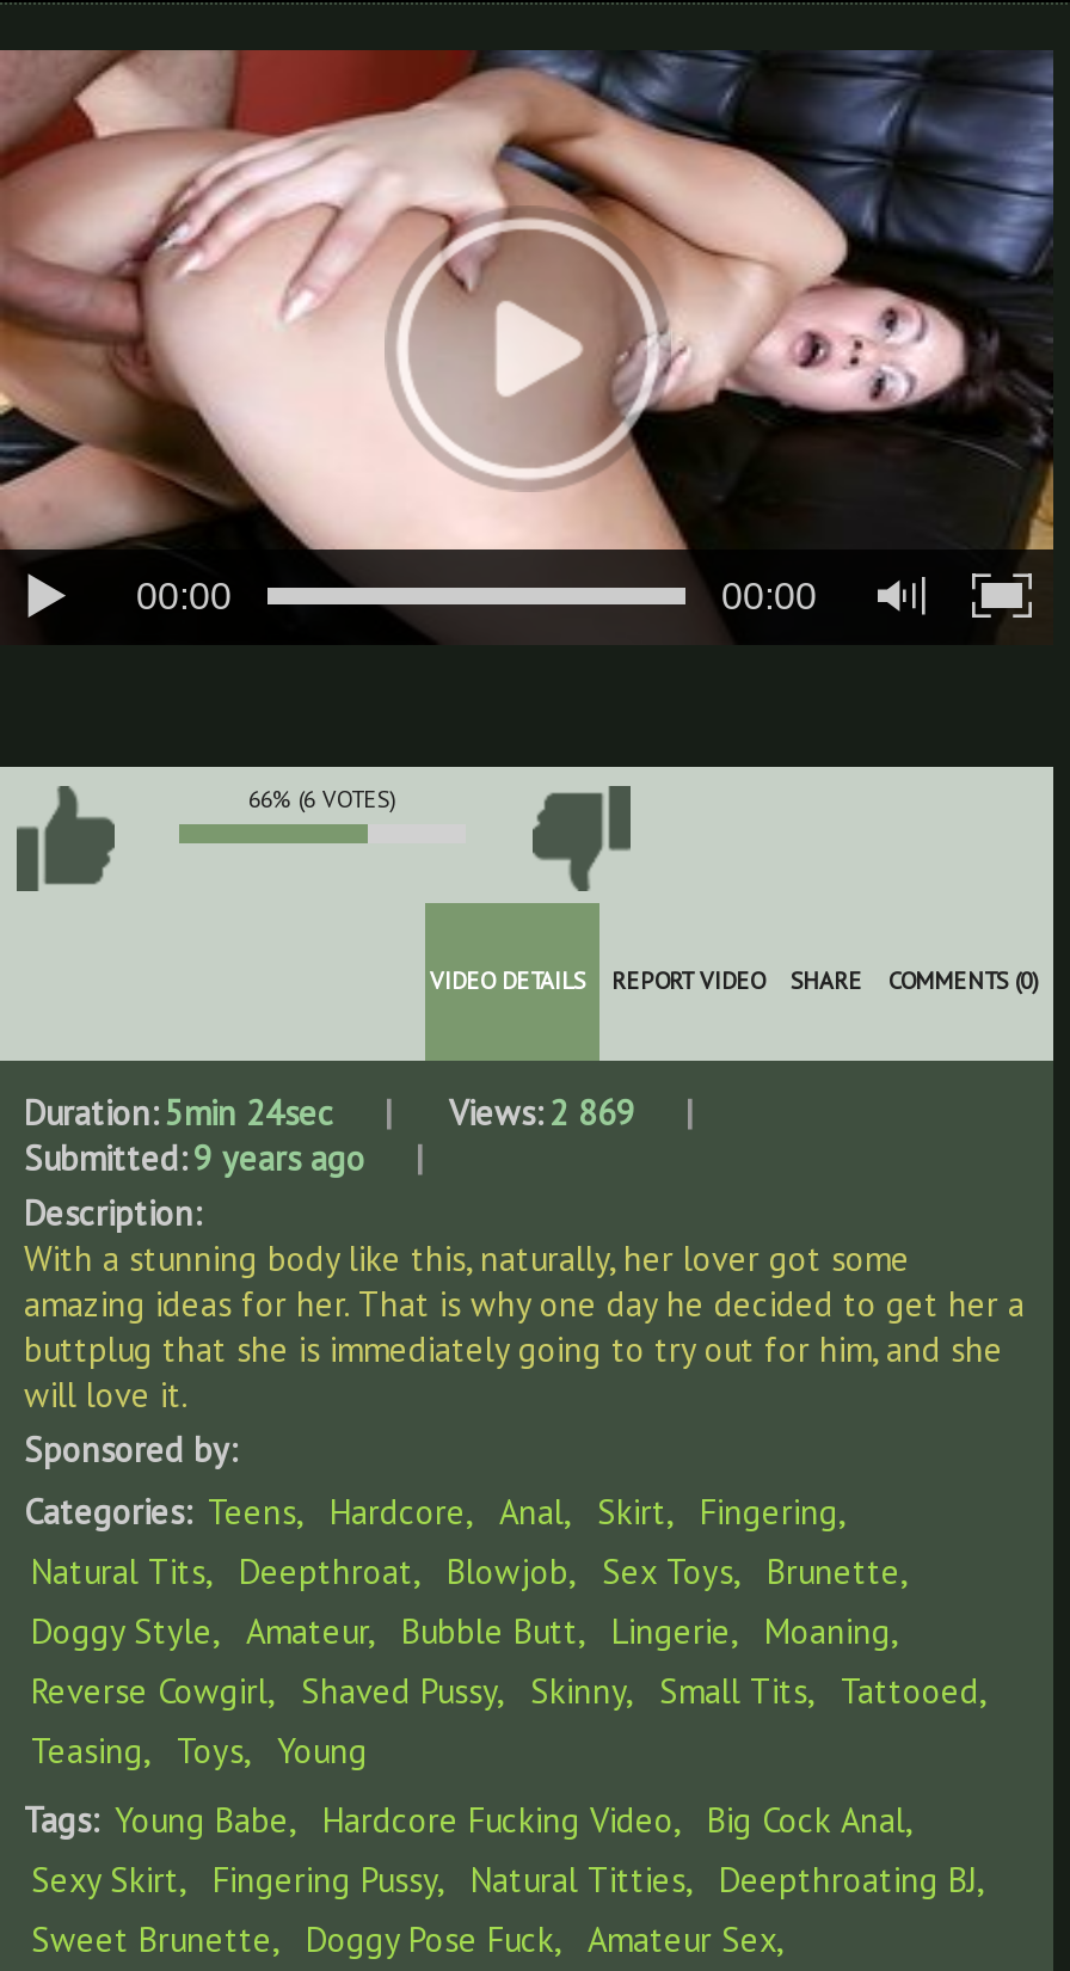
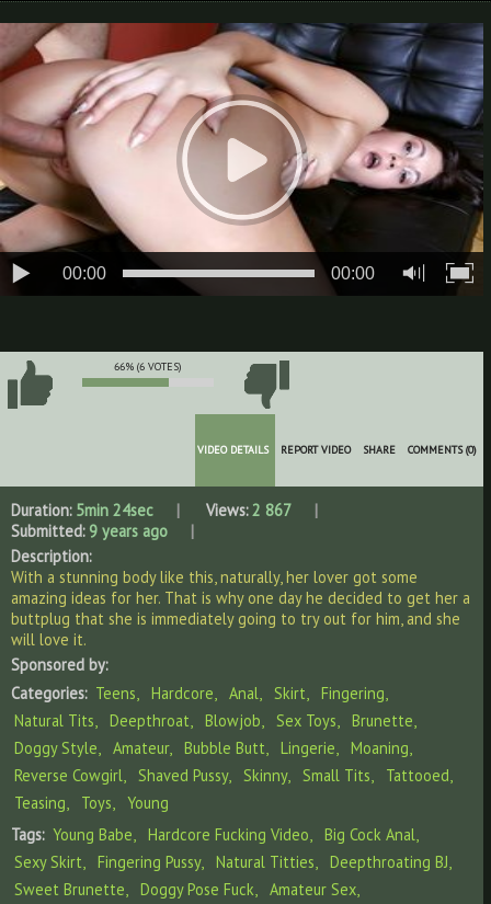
[449,1089,635,1135] Views: 2 869 -> [206,500,292,520] Views: 2 867

